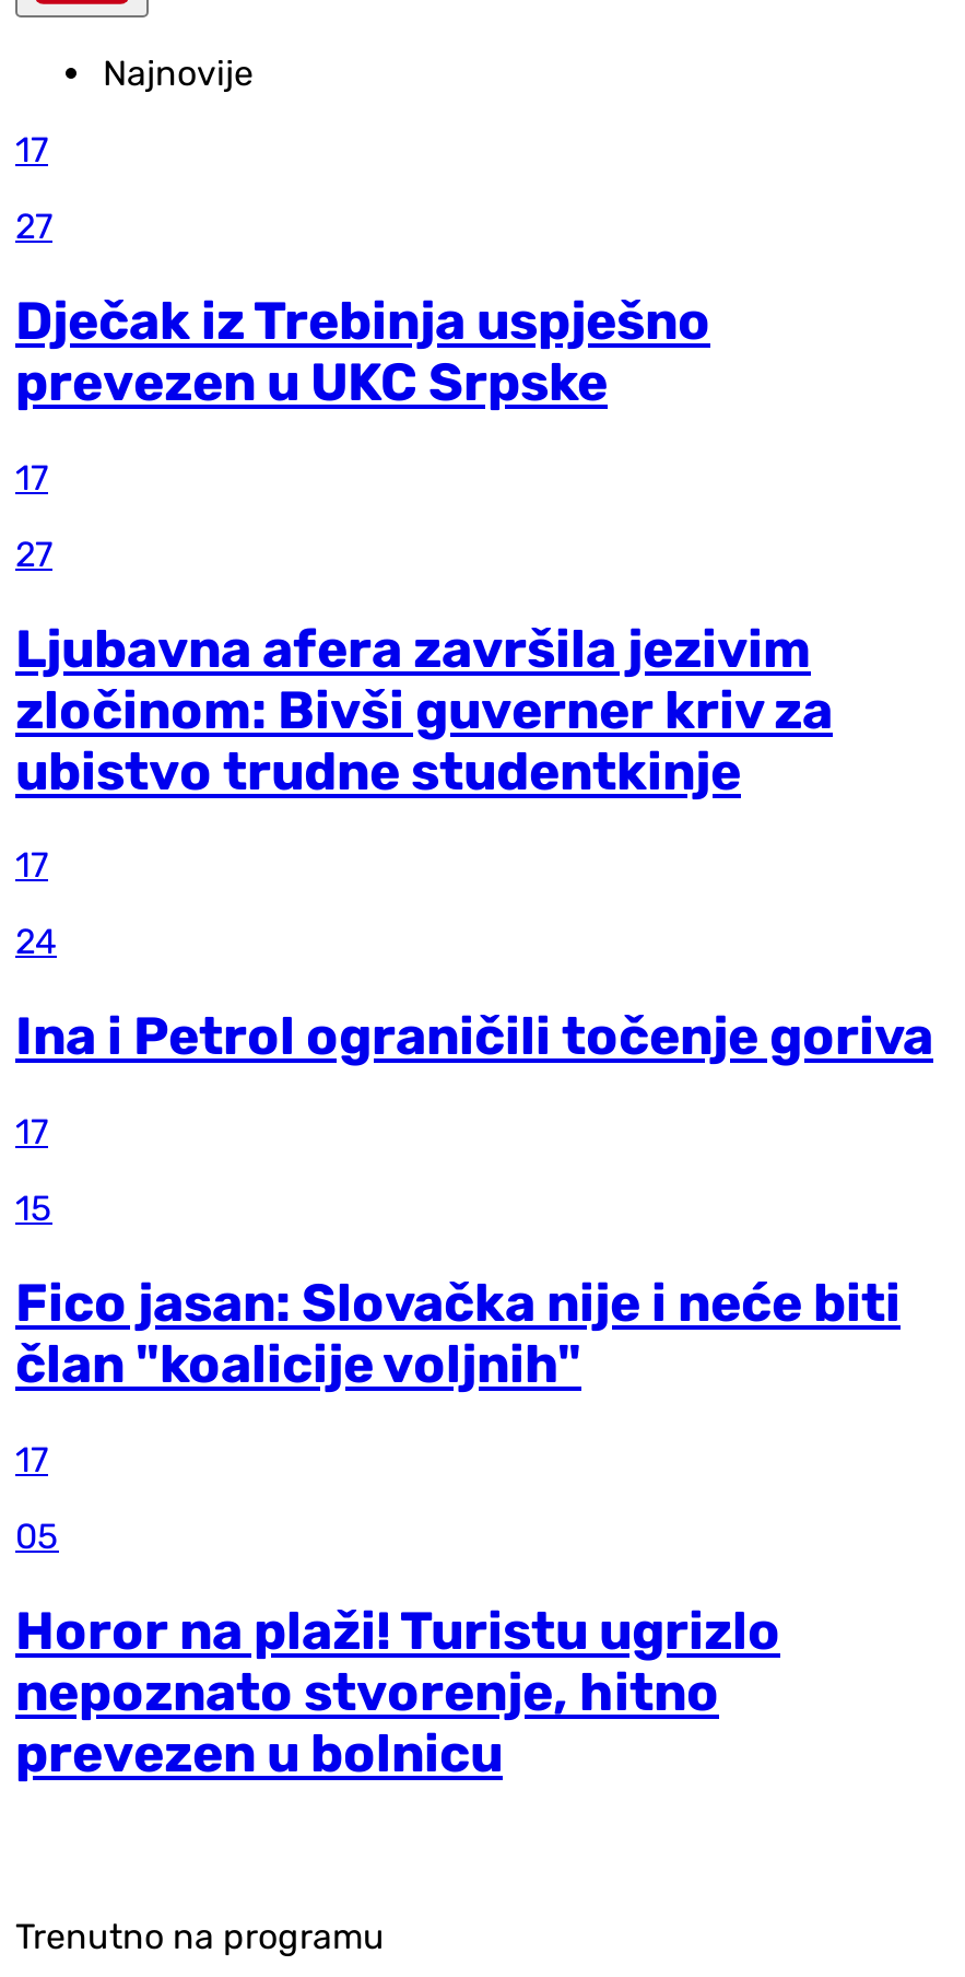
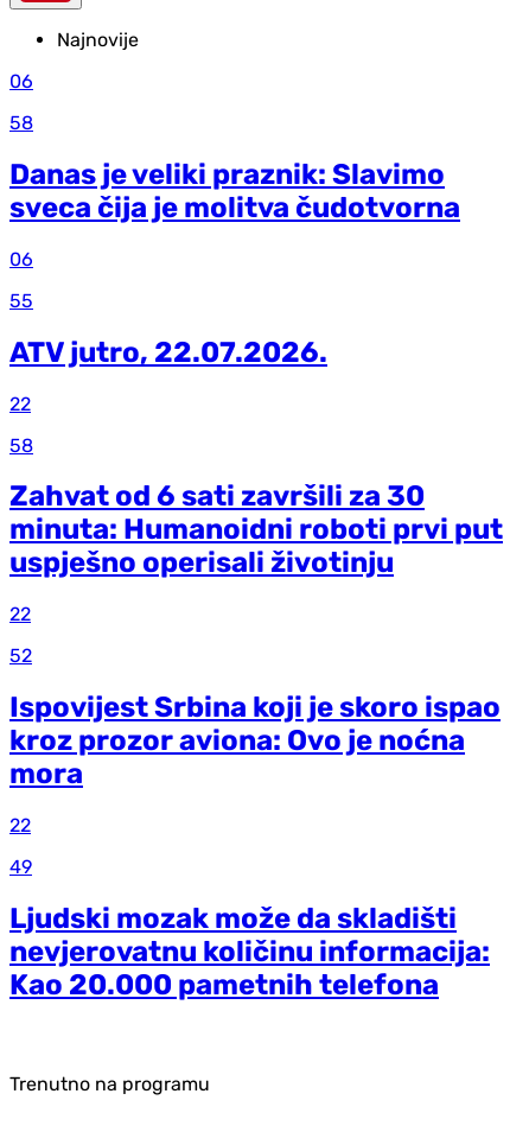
[15,129,48,170] 17 -> [9,70,33,92] 06
[15,205,52,247] 27 -> [9,111,33,134] 58
[15,290,710,413] Dječak iz Trebinja uspješno | prevezen u UKC Srpske -> [9,158,460,224] Danas je veliki praznik: Slavimo | sveca čija je molitva čudotvorna
[15,456,48,498] 17 -> [9,248,33,270] 06
[15,533,52,575] 27 -> [9,289,33,312] 55
[15,618,833,802] Ljubavna afera završila jezivim | zločinom: Bivši guverner kriv za | ubistvo trudne studentkinje -> [9,335,327,369] ATV jutro, 22.07.2026.
[15,845,48,887] 17 -> [9,392,31,415] 22
[15,922,57,963] 24 -> [9,434,33,456] 58
[15,1007,933,1068] Ina i Petrol ograničili točenje goriva -> [9,480,503,580] Zahvat od 6 sati završili za 30 | minuta: Humanoidni roboti prvi put | uspješno operisali životinju
[15,1112,48,1153] 17 -> [9,603,31,626] 22
[15,1188,52,1230] 15 -> [9,645,32,667] 52
[15,1273,901,1396] Fico jasan: Slovačka nije i neće biti | član "koalicije voljnih" -> [9,691,501,791] Ispovijest Srbina koji je skoro ispao | kroz prozor aviona: Ovo je noćna | mora
[15,1439,48,1481] 17 -> [9,814,31,837] 22
[15,1516,59,1557] 05 -> [9,856,32,878] 49
[15,1601,780,1785] Horor na plaži! Turistu ugrizlo | nepoznato stvorenje, hitno | prevezen u bolnicu -> [9,902,490,1001] Ljudski mozak može da skladišti | nevjerovatnu količinu informacija: | Kao 20.000 pametnih telefona

